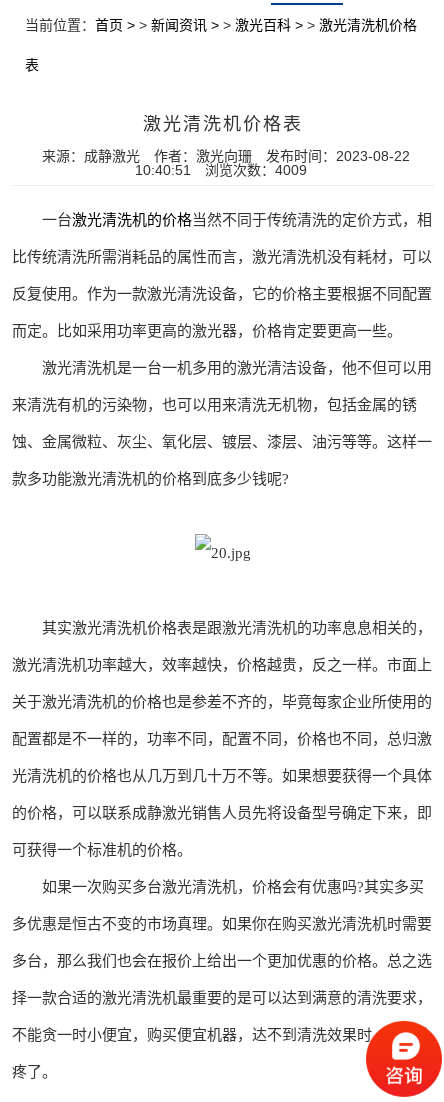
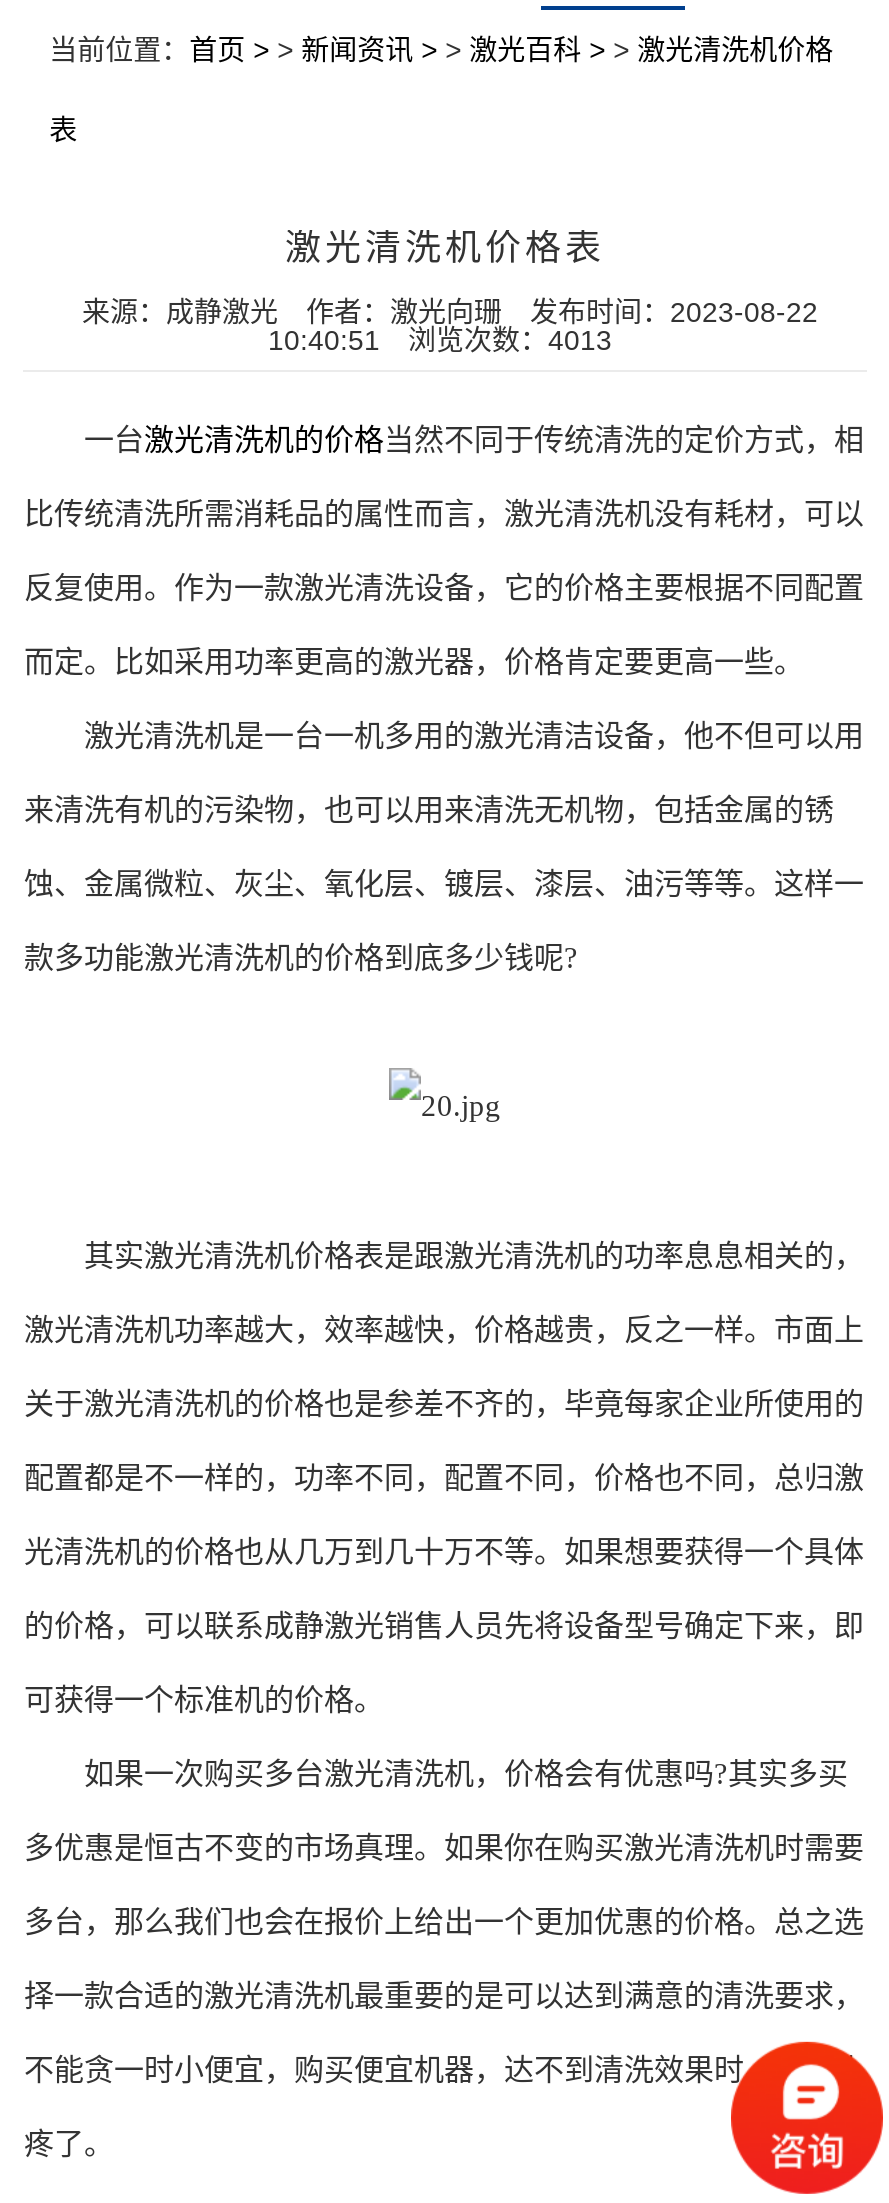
[134,162,306,178] 10:40:51 浏览次数：4009 -> [268,324,612,356] 10:40:51 浏览次数：4013

